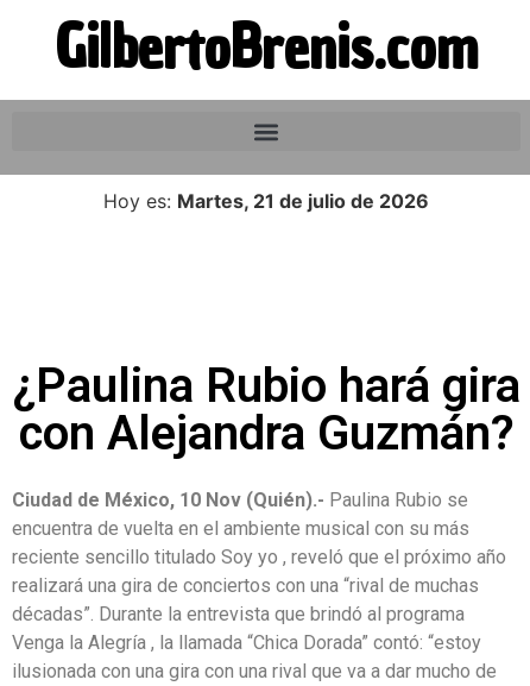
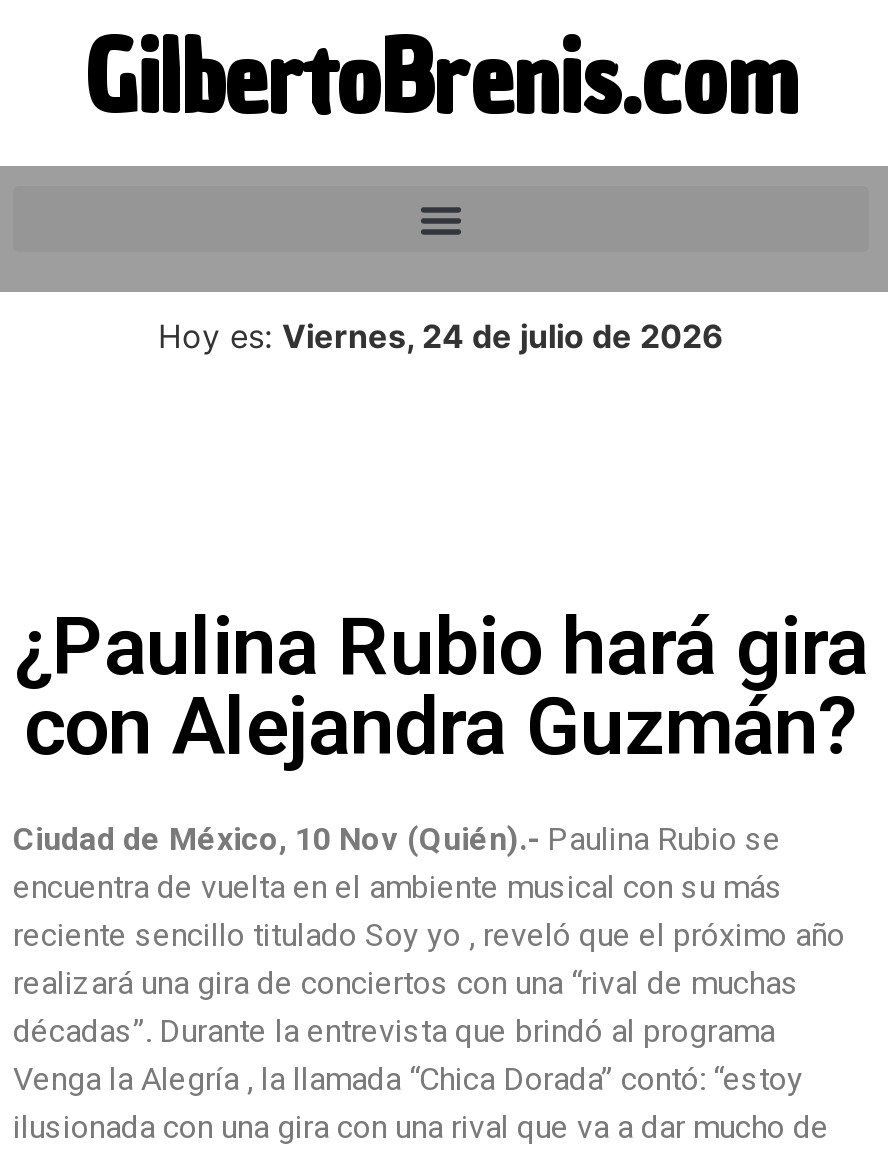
[103,189,429,213] Hoy es: Martes, 21 de julio de 2026 -> [158,316,724,356] Hoy es: Viernes, 24 de julio de 2026

